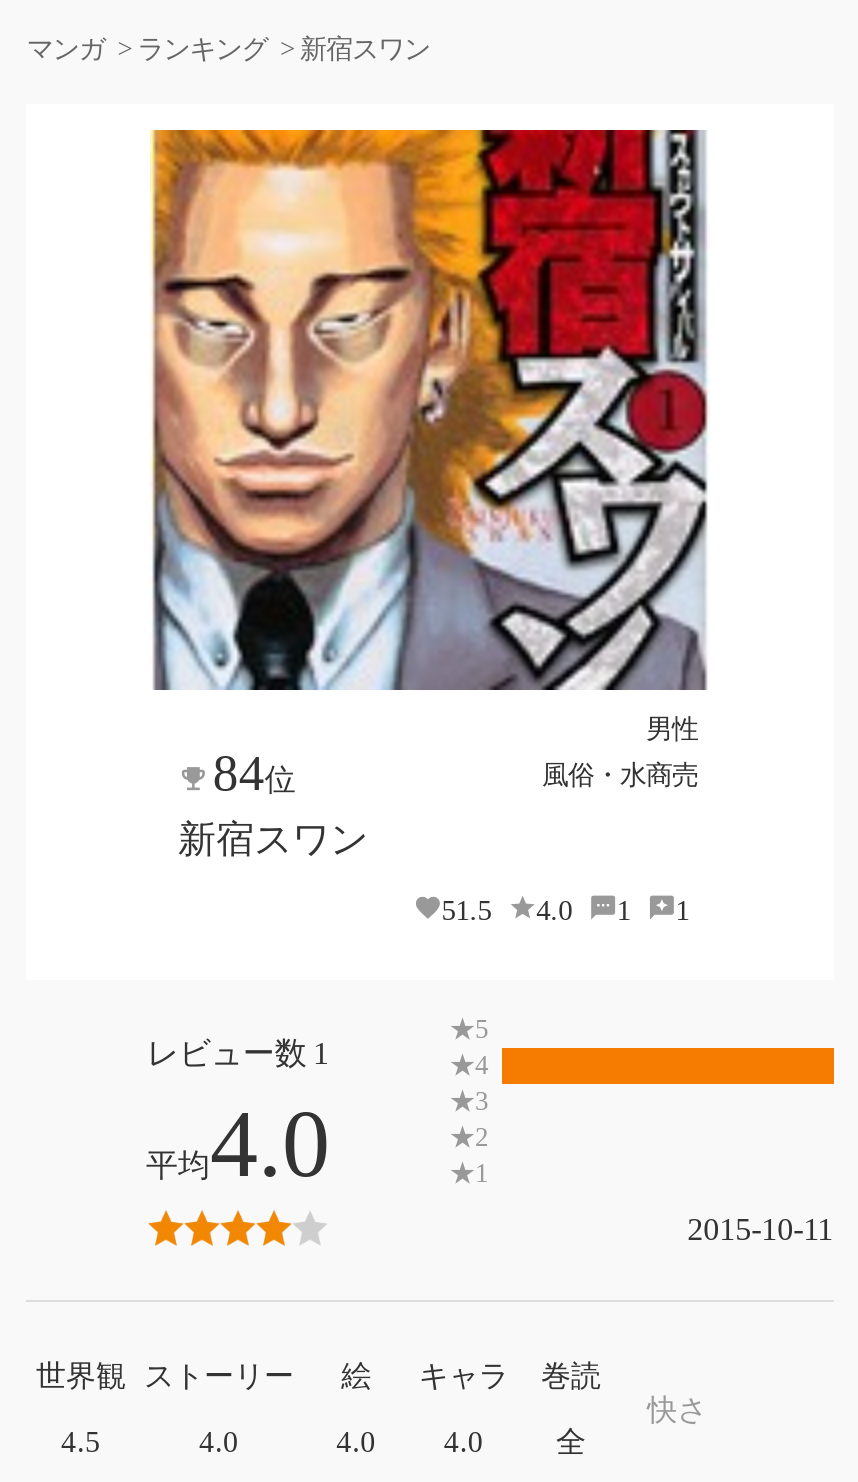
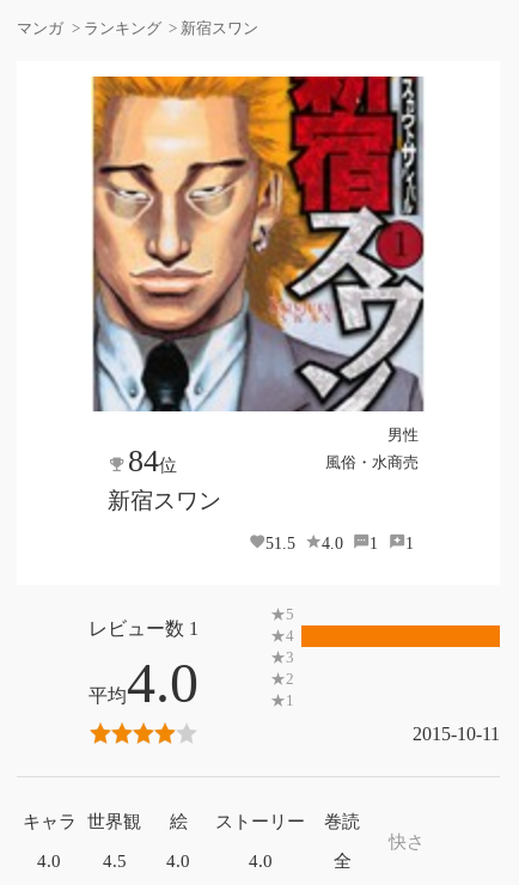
[144,1359,294,1459] ストーリー | 4.0 -> none
[419,1359,509,1393] キャラ -> [216,811,305,832] ストーリー
none -> [23,811,76,871] キャラ | 4.0

